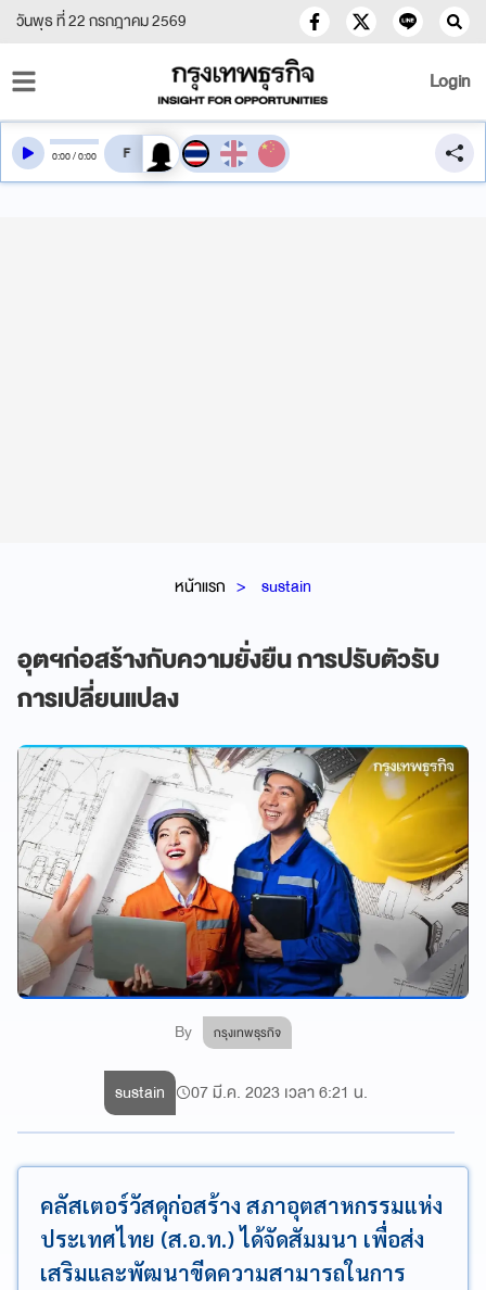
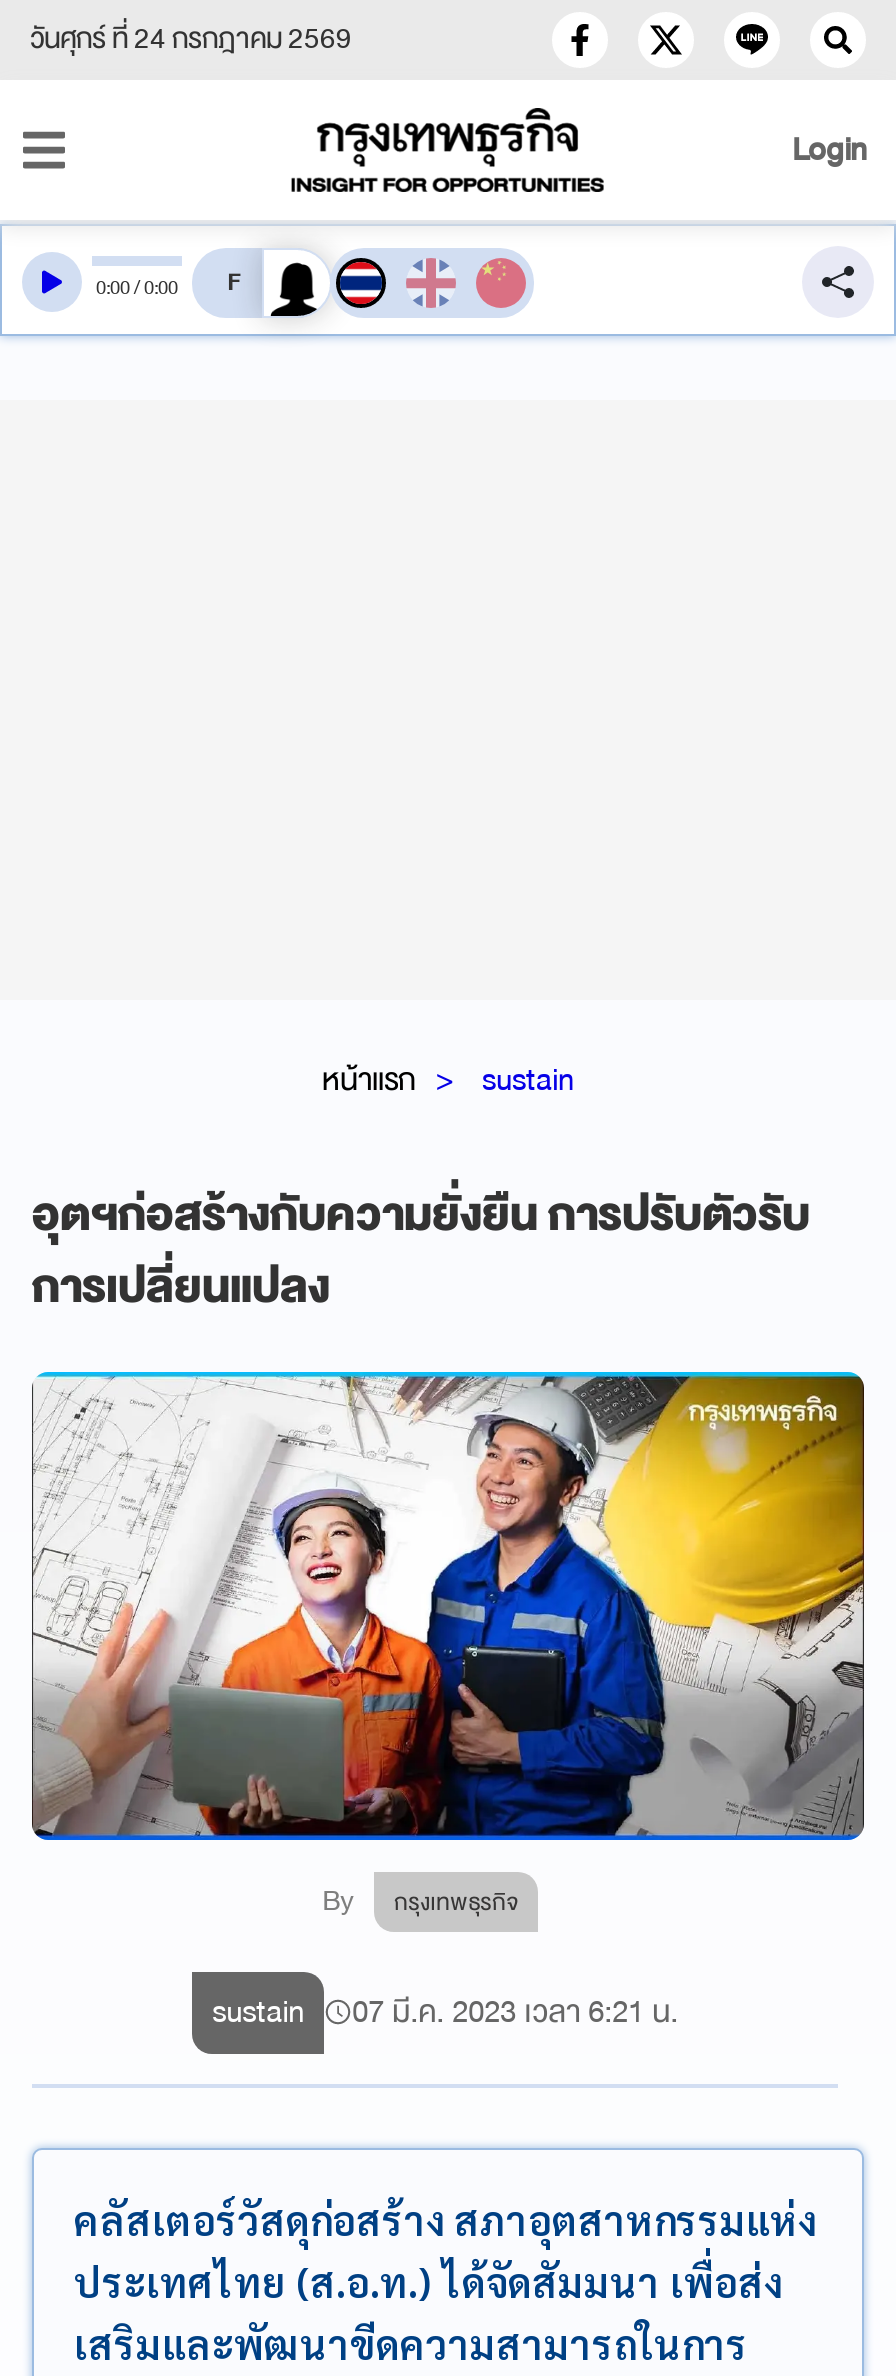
[16,8,187,35] วันพุธ ที่ 22 กรกฎาคม 2569 -> [30,14,352,64] วันศุกร์ ที่ 24 กรกฎาคม 2569

